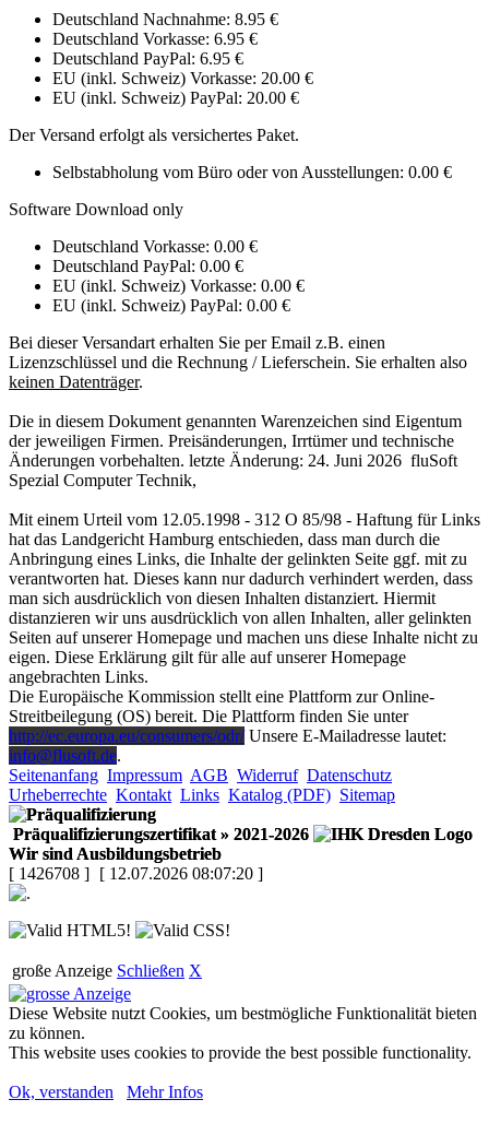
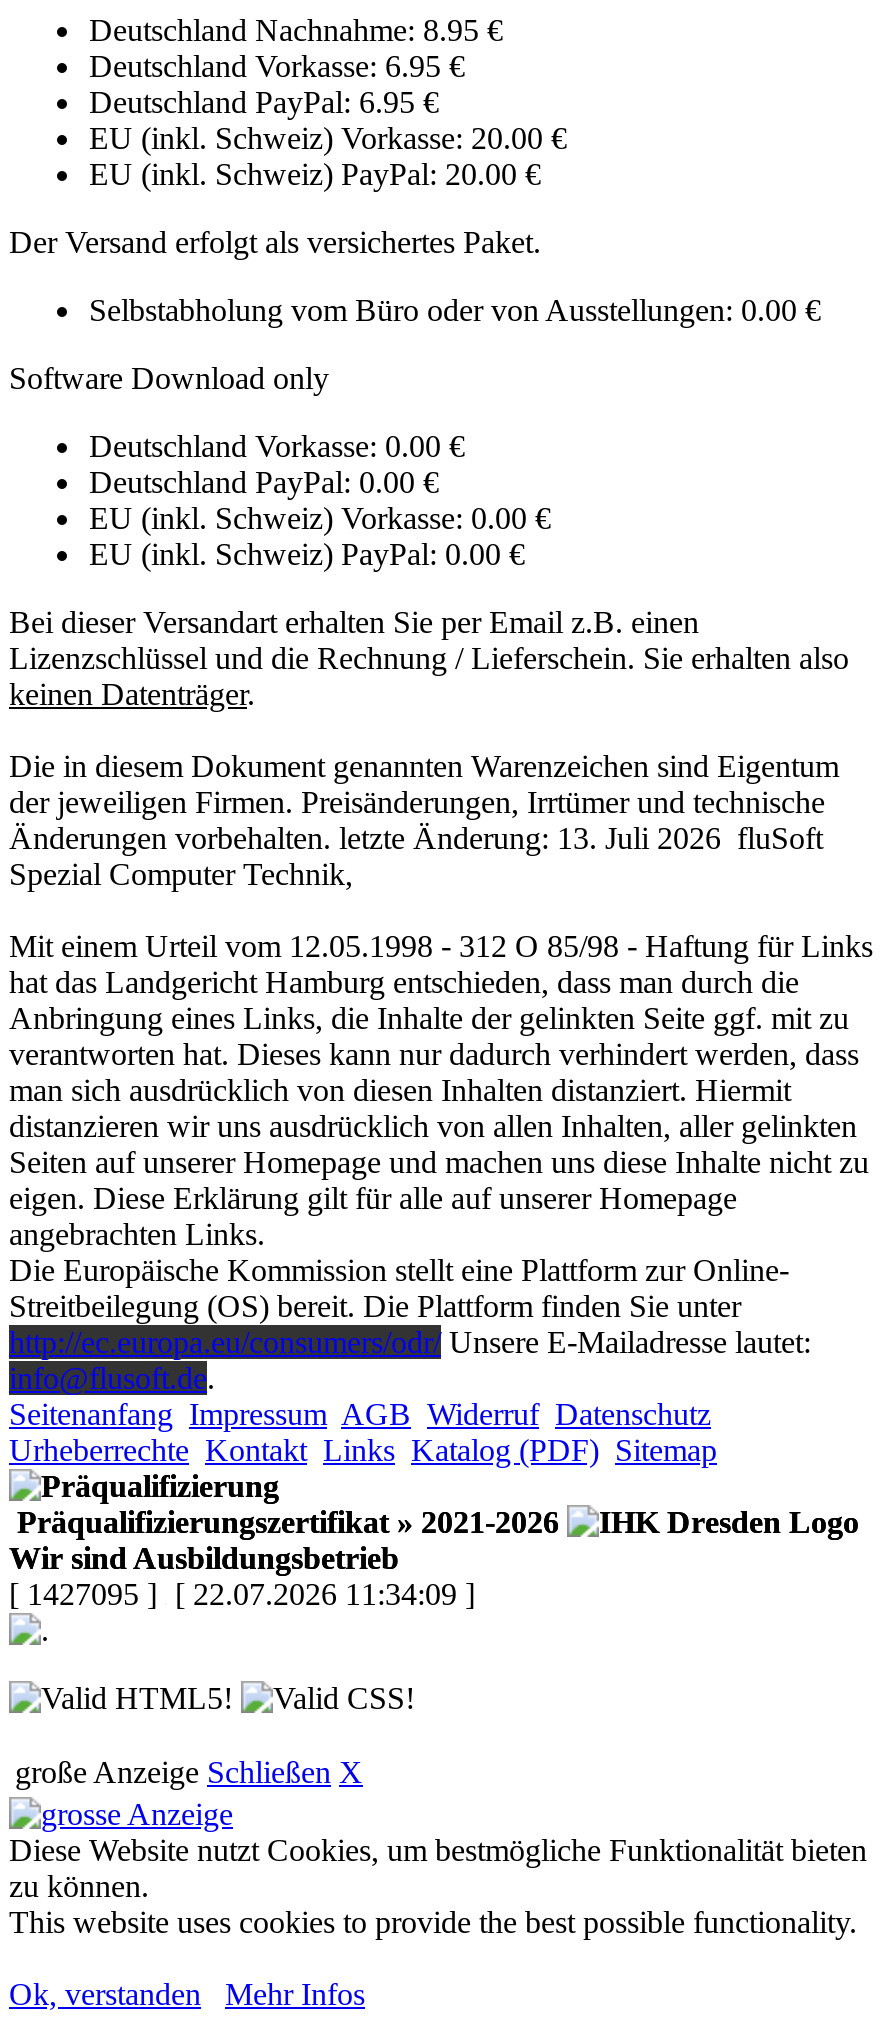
[9,451,457,469] Änderungen vorbehalten. letzte Änderung: 24. Juni 2026 fluSoft -> [9,820,823,854] Änderungen vorbehalten. letzte Änderung: 13. Juli 2026 fluSoft
[9,864,263,882] [ 1426708 ] [ 12.07.2026 08:07:20 ] -> [9,1576,475,1610] [ 1427095 ] [ 22.07.2026 11:34:09 ]

